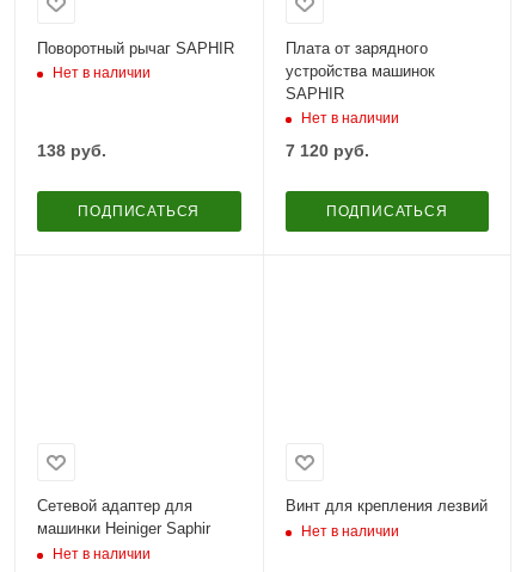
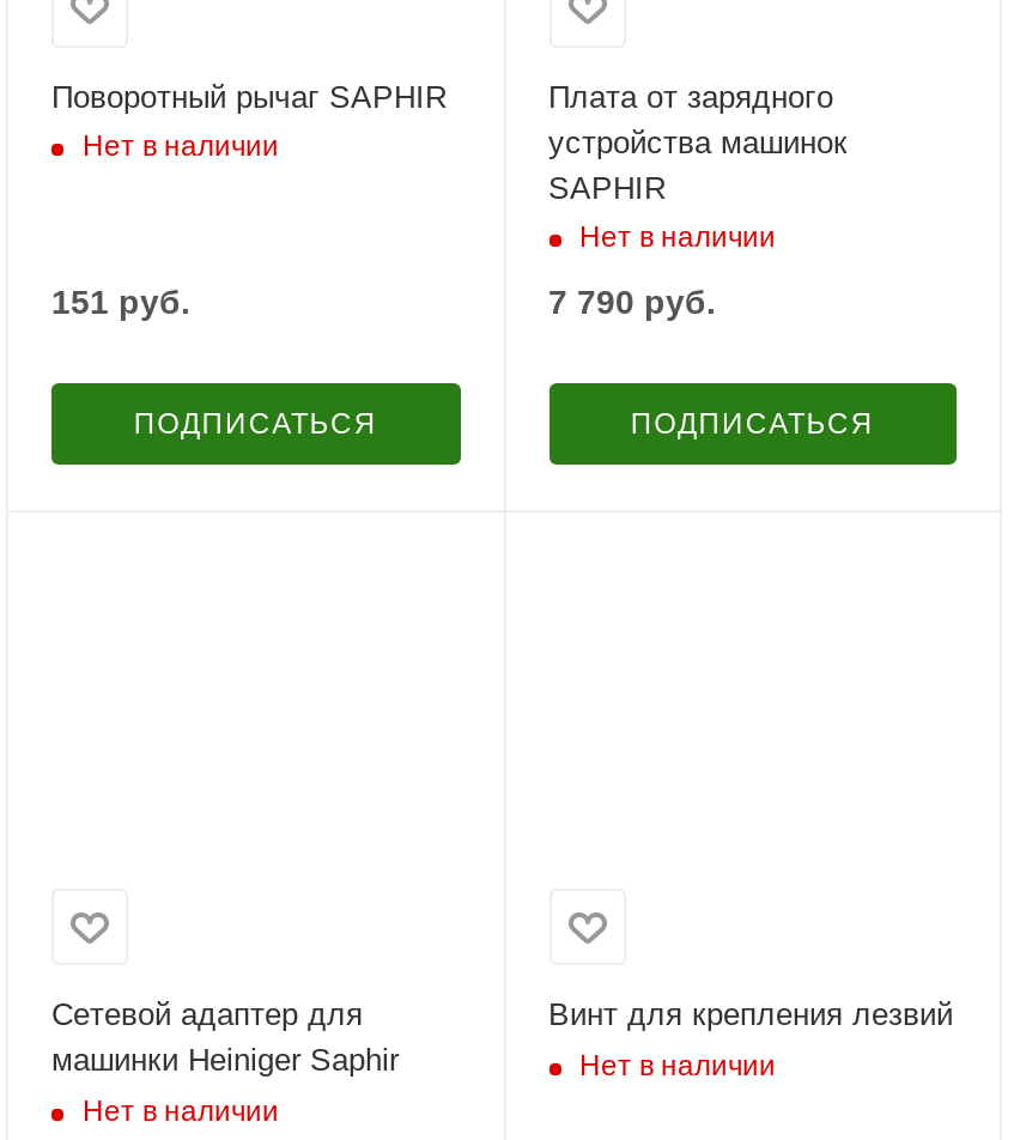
[37,140,106,159] 138 руб. -> [51,281,190,320] 151 руб.
[285,140,369,159] 7 120 руб. -> [548,281,716,320] 7 790 руб.

